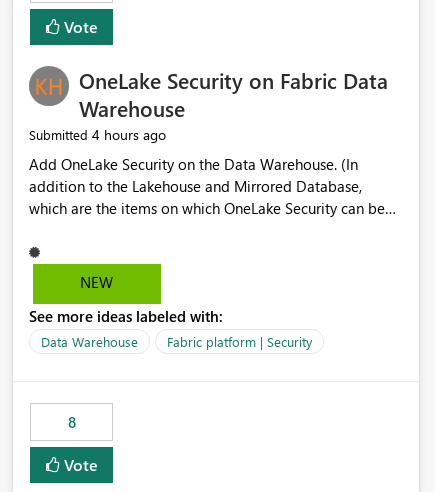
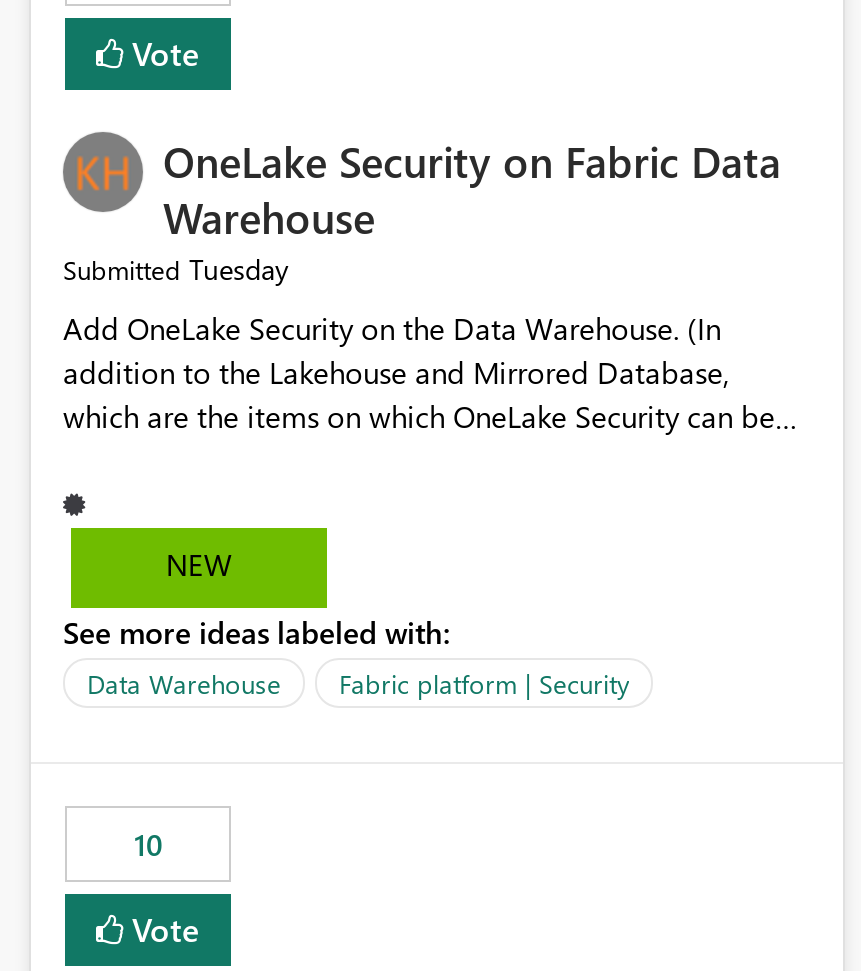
[29,125,166,144] Submitted 4 hours ago -> [63,251,289,289] Submitted Tuesday
[67,412,75,432] 8 -> [134,825,162,865] 10

